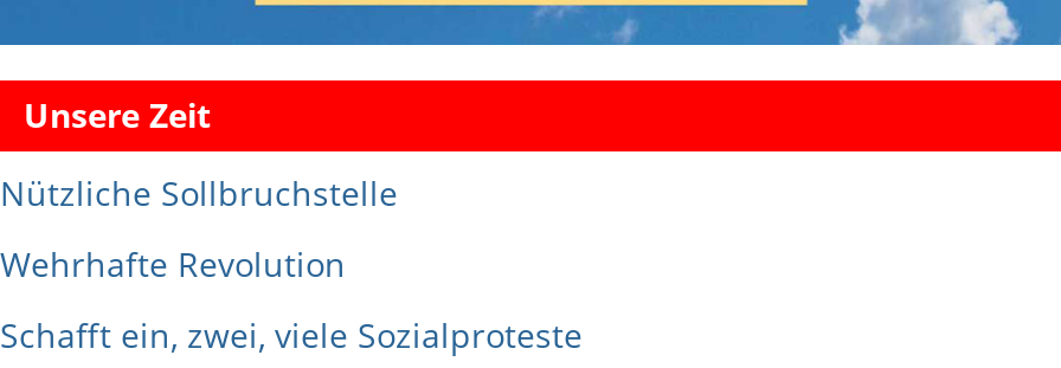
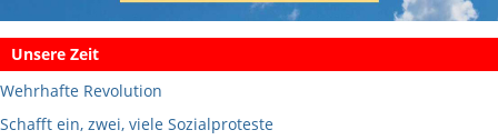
[0,170,398,215] Nützliche Sollbruchstelle -> none

